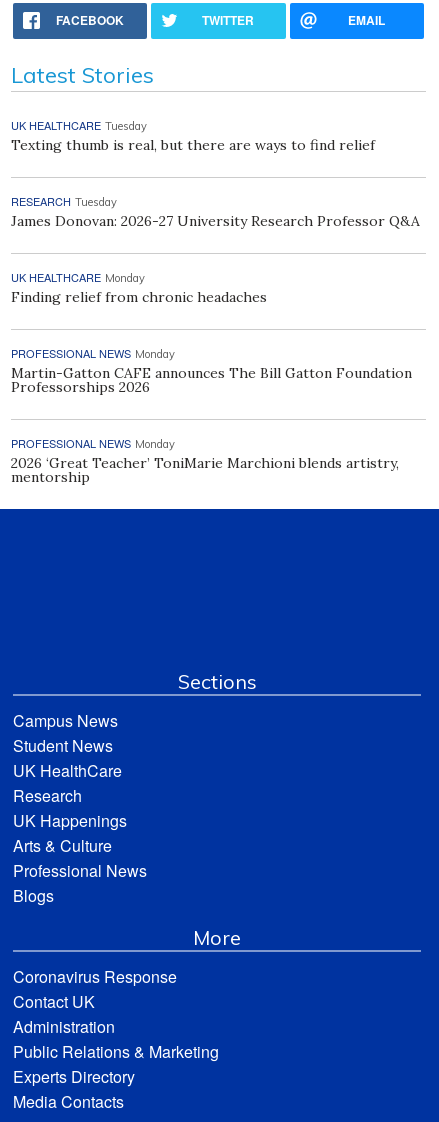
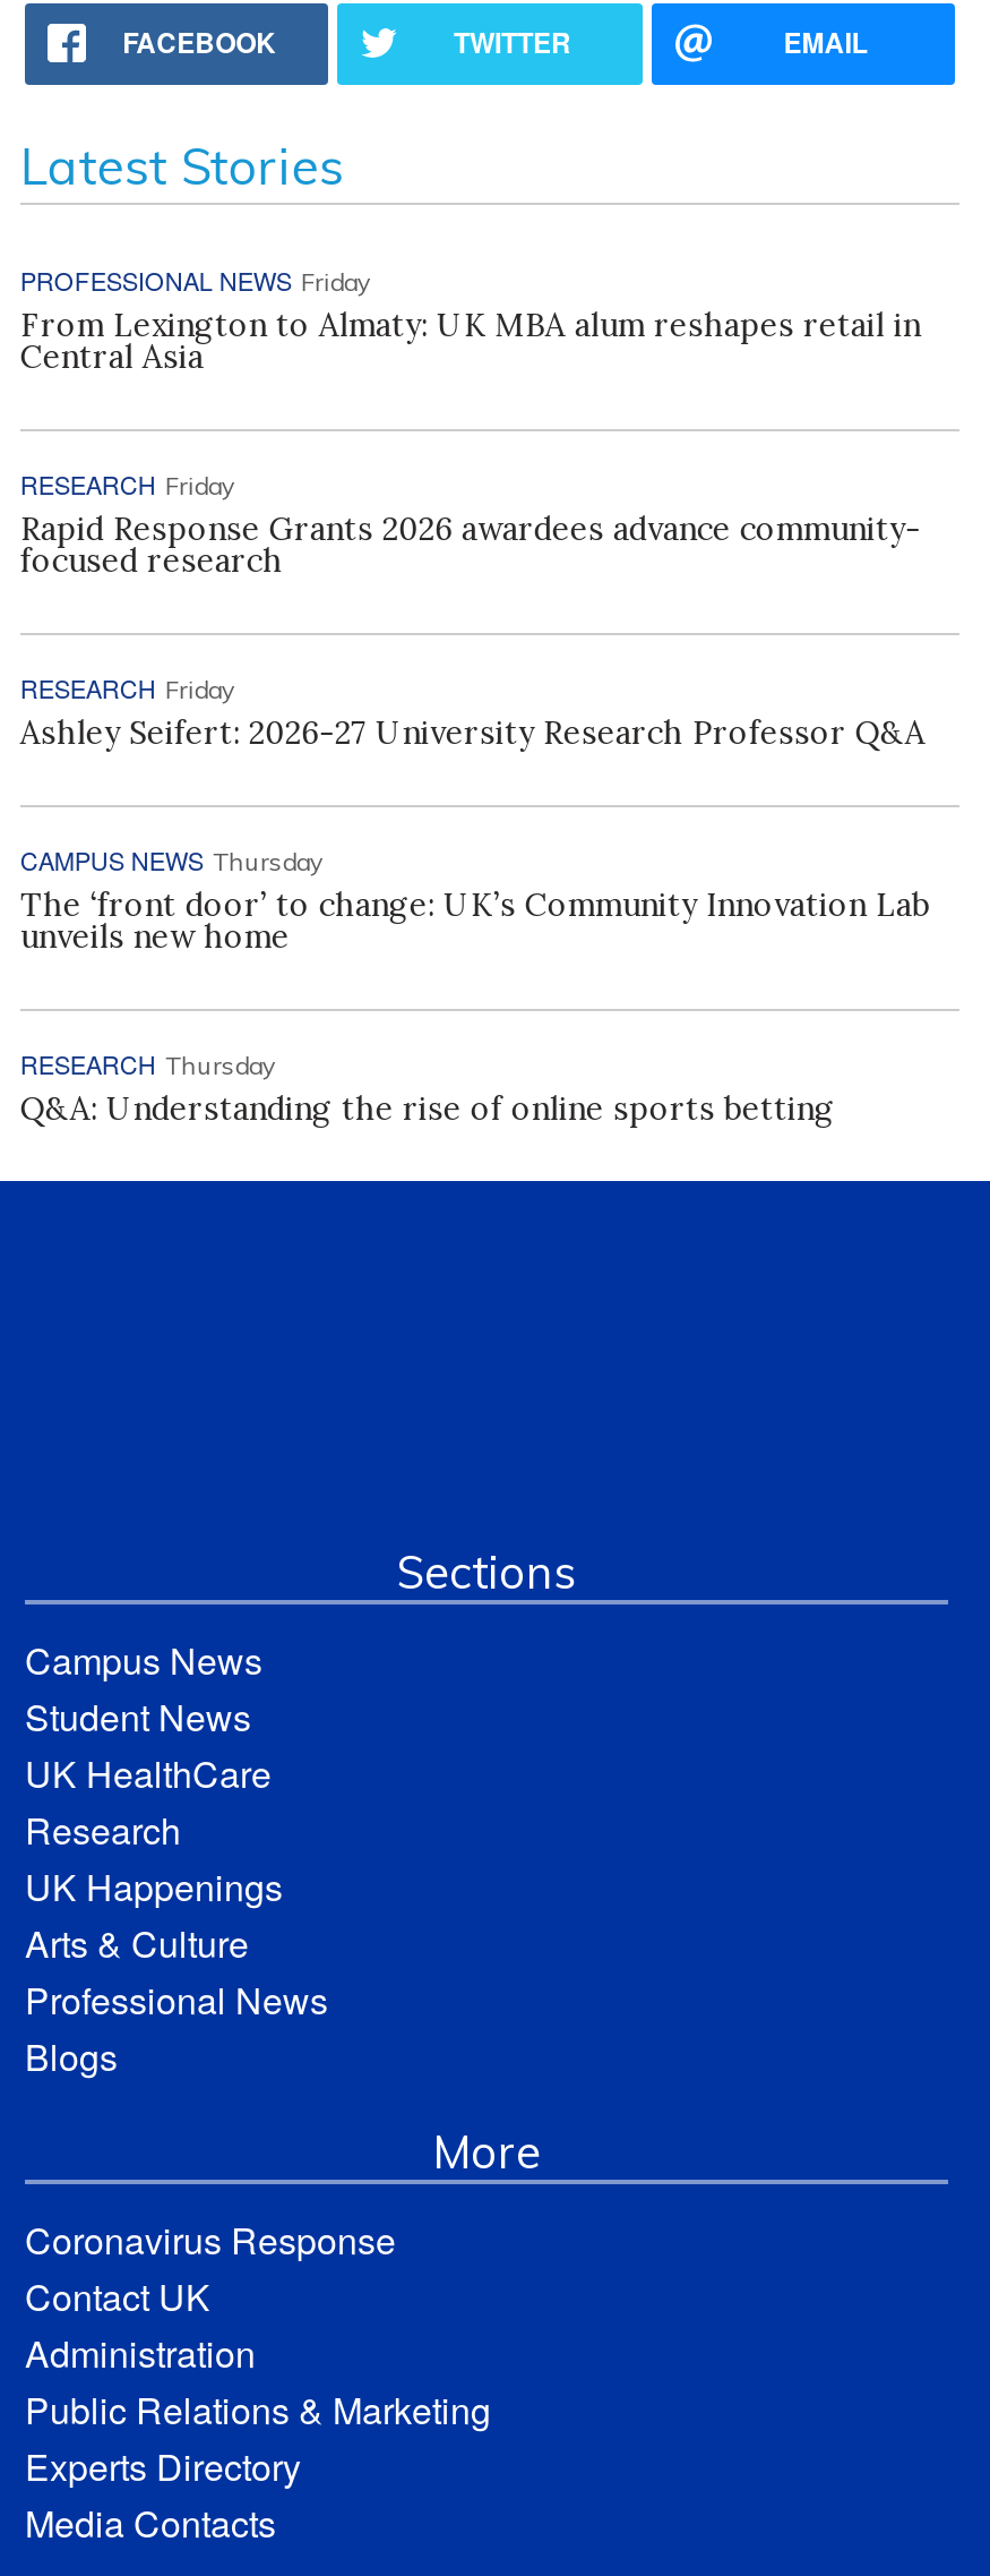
[11,117,375,154] UK HEALTHCARE Tuesday | Texting thumb is real, but there are ways to find relief -> [20,261,921,376] PROFESSIONAL NEWS Friday | From Lexington to Almaty: UK MBA alum reshapes retail in | Central Asia
[11,193,420,230] RESEARCH Tuesday | James Donovan: 2026-27 University Research Professor Q&A -> [20,465,921,580] RESEARCH Friday | Rapid Response Grants 2026 awardees advance community- | focused research
[11,269,267,306] UK HEALTHCARE Monday | Finding relief from chronic headaches -> [20,669,925,752] RESEARCH Friday | Ashley Seifert: 2026-27 University Research Professor Q&A
[11,345,412,396] PROFESSIONAL NEWS Monday | Martin-Gatton CAFE announces The Bill Gatton Foundation | Professorships 2026 -> [20,841,930,956] CAMPUS NEWS Thursday | The ‘front door’ to change: UK’s Community Innovation Lab | unveils new home
[11,435,399,486] PROFESSIONAL NEWS Monday | 2026 ‘Great Teacher’ ToniMarie Marchioni blends artistry, | mentorship -> [20,1044,835,1128] RESEARCH Thursday | Q&A: Understanding the rise of online sports betting

